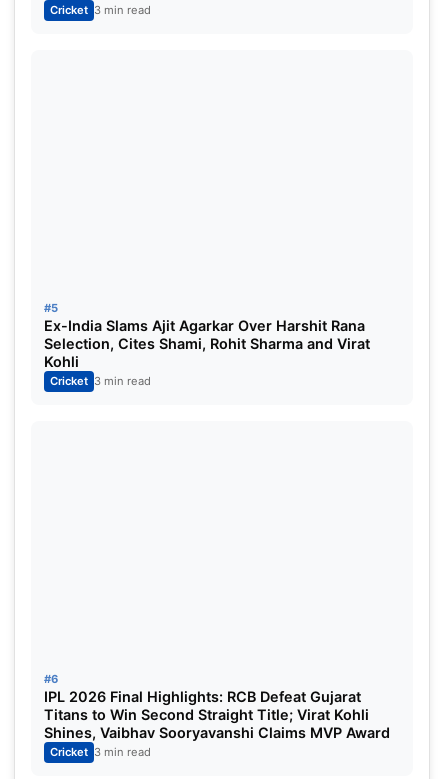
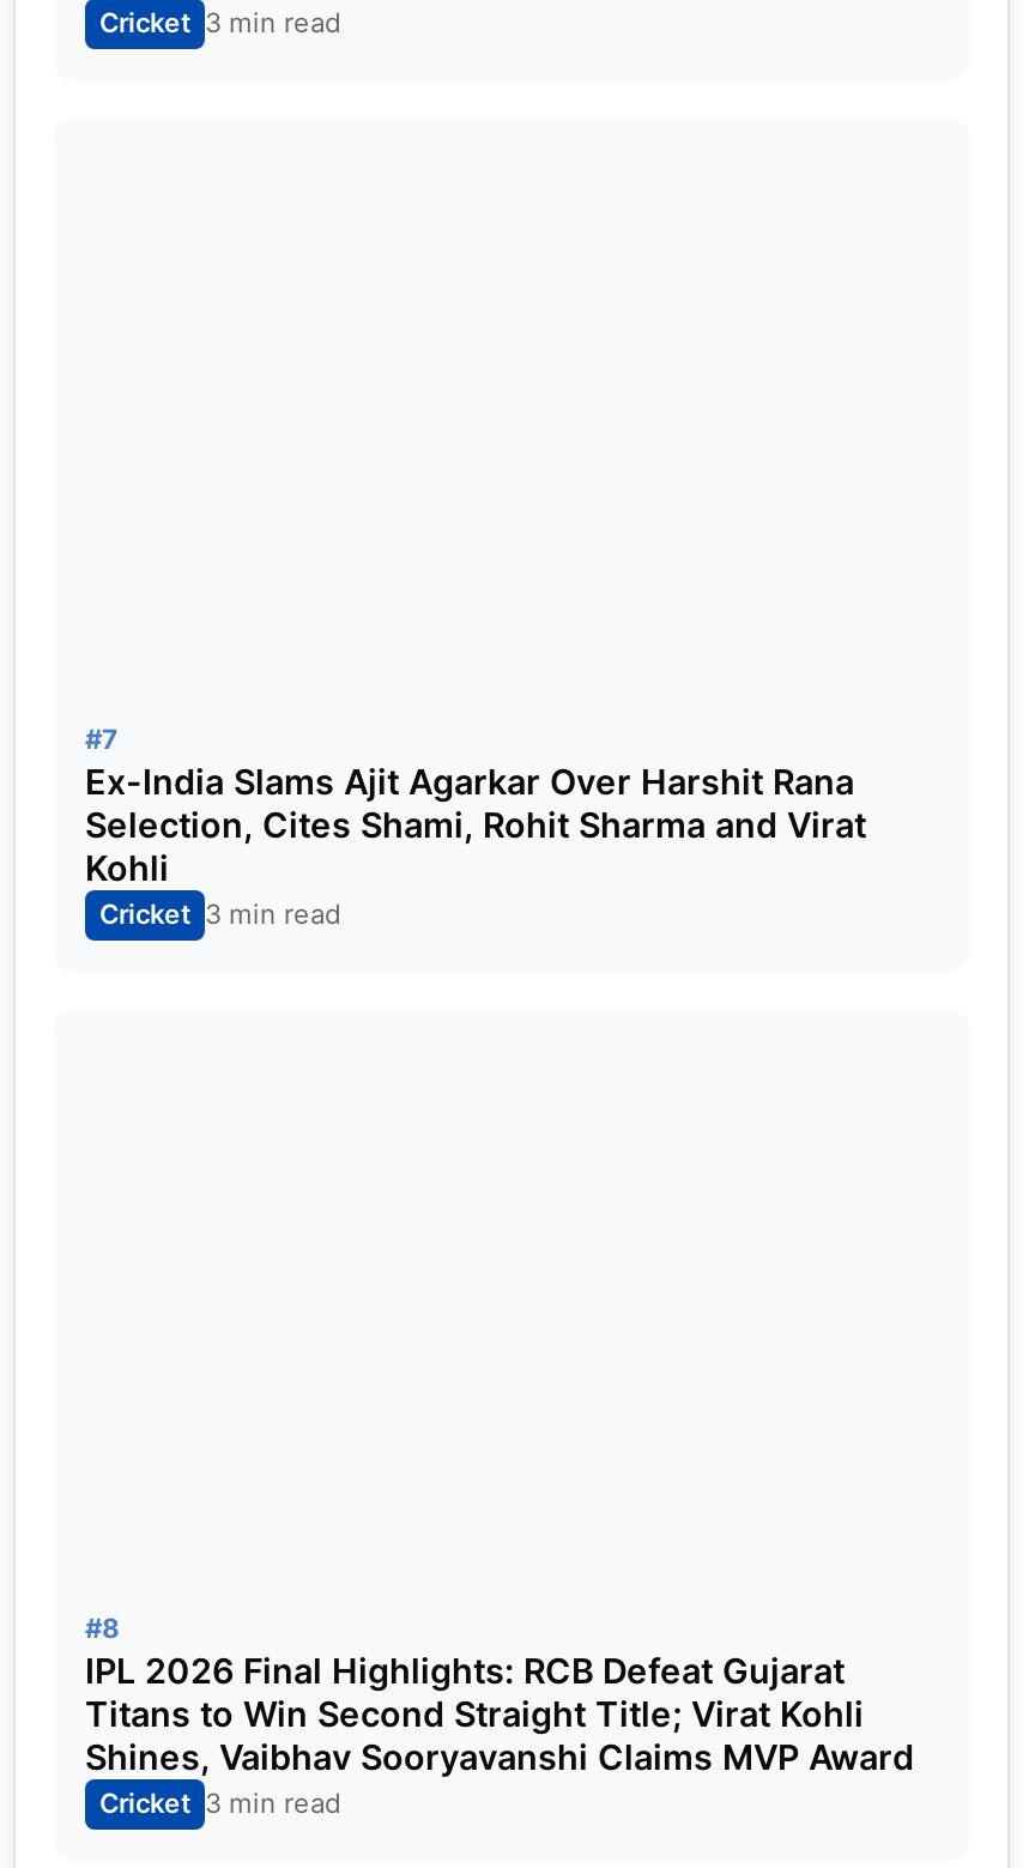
[44,301,58,315] #5 -> [85,721,119,755] #7
[44,672,58,686] #6 -> [85,1611,119,1644] #8

